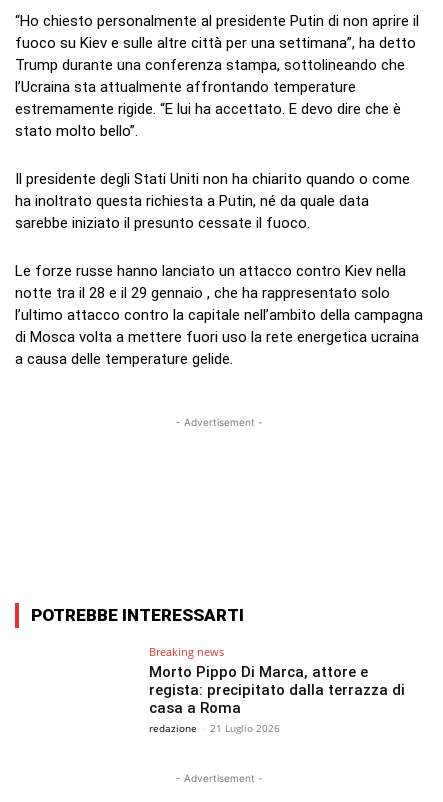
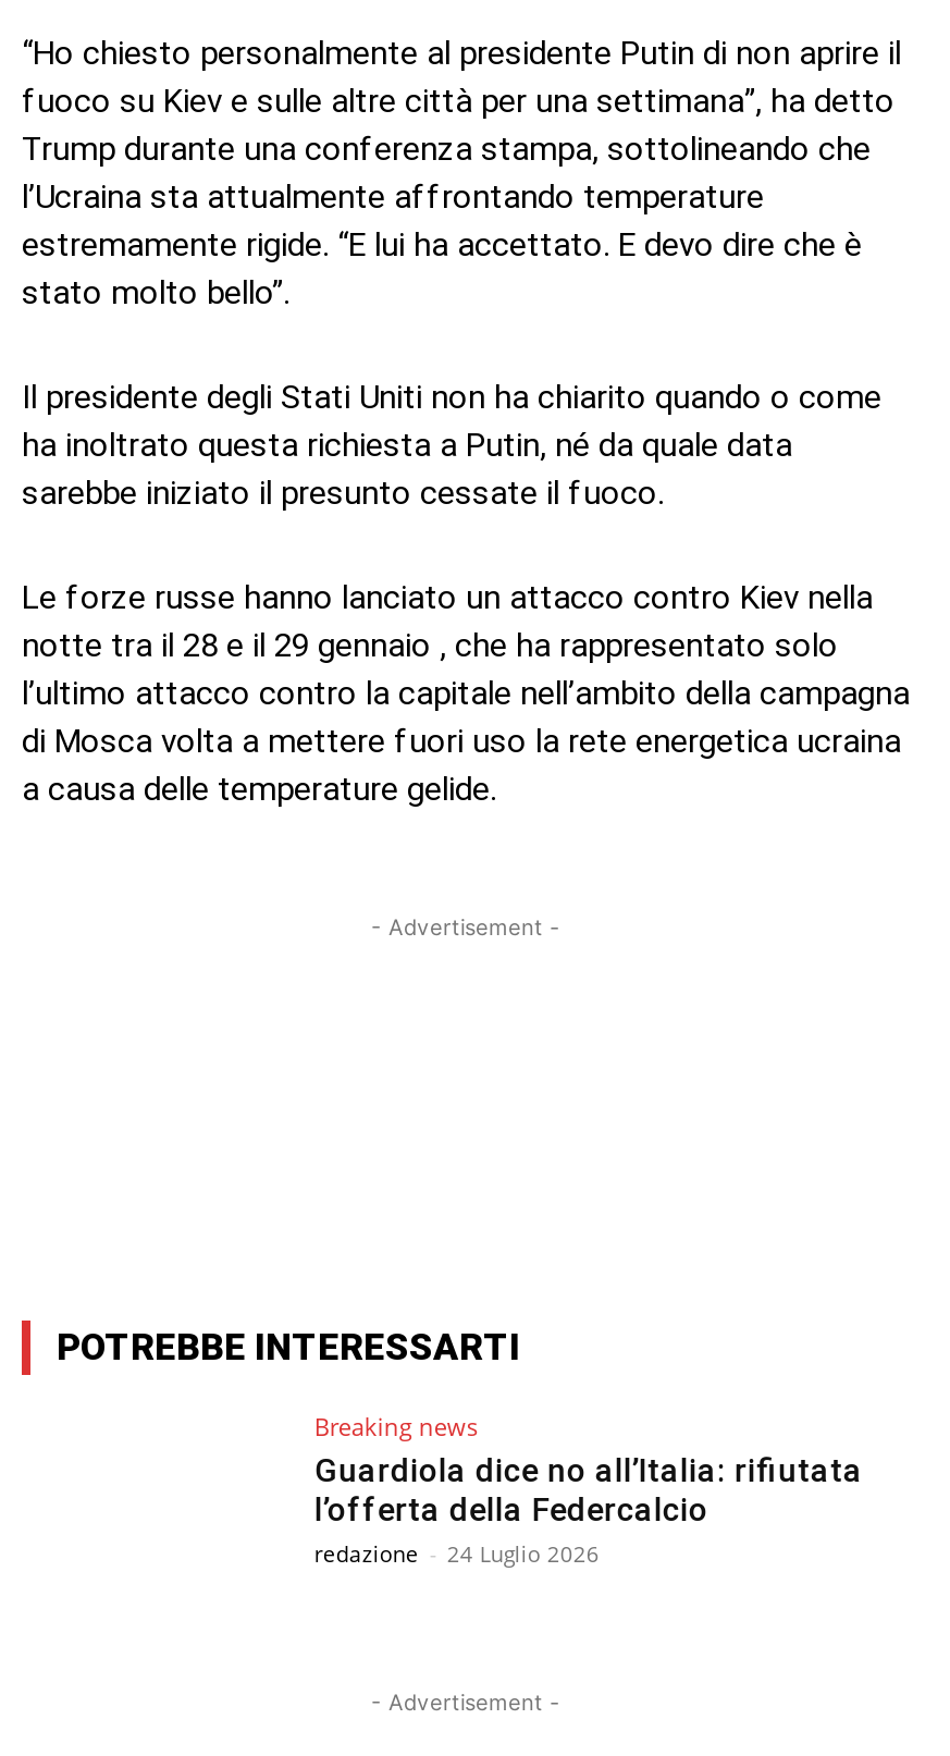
[149,663,405,735] Morto Pippo Di Marca, attore e | regista: precipitato dalla terrazza di | casa a Roma | redazione - 21 Luglio 2026 -> [314,1451,863,1569] Guardiola dice no all’Italia: rifiutata | l’offerta della Federcalcio | redazione - 24 Luglio 2026

